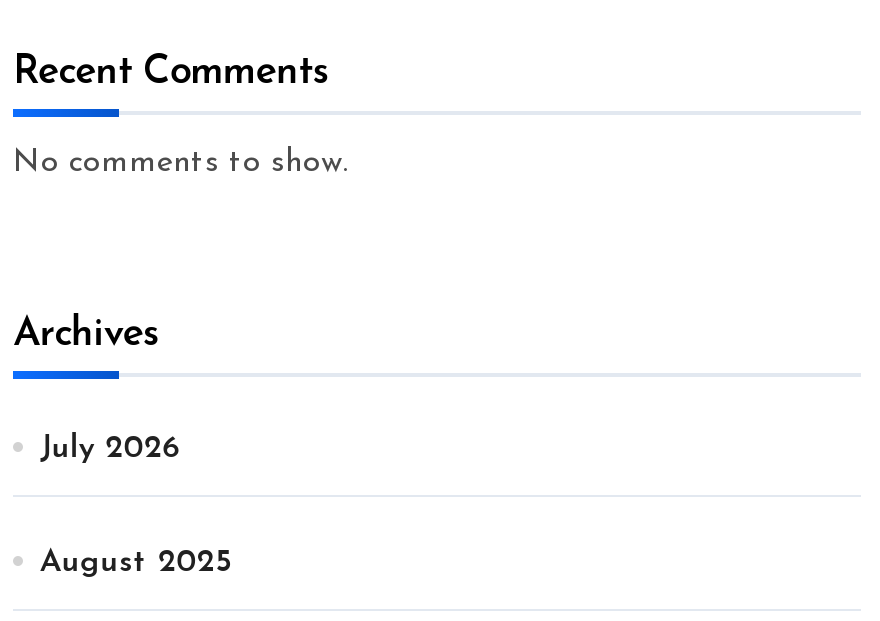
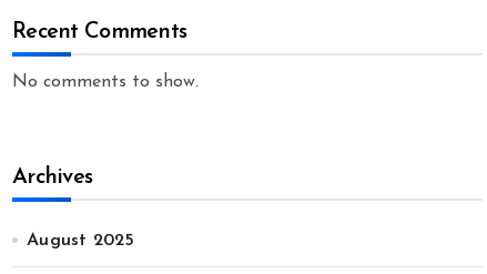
[39,433,181,465] July 2026 -> none

